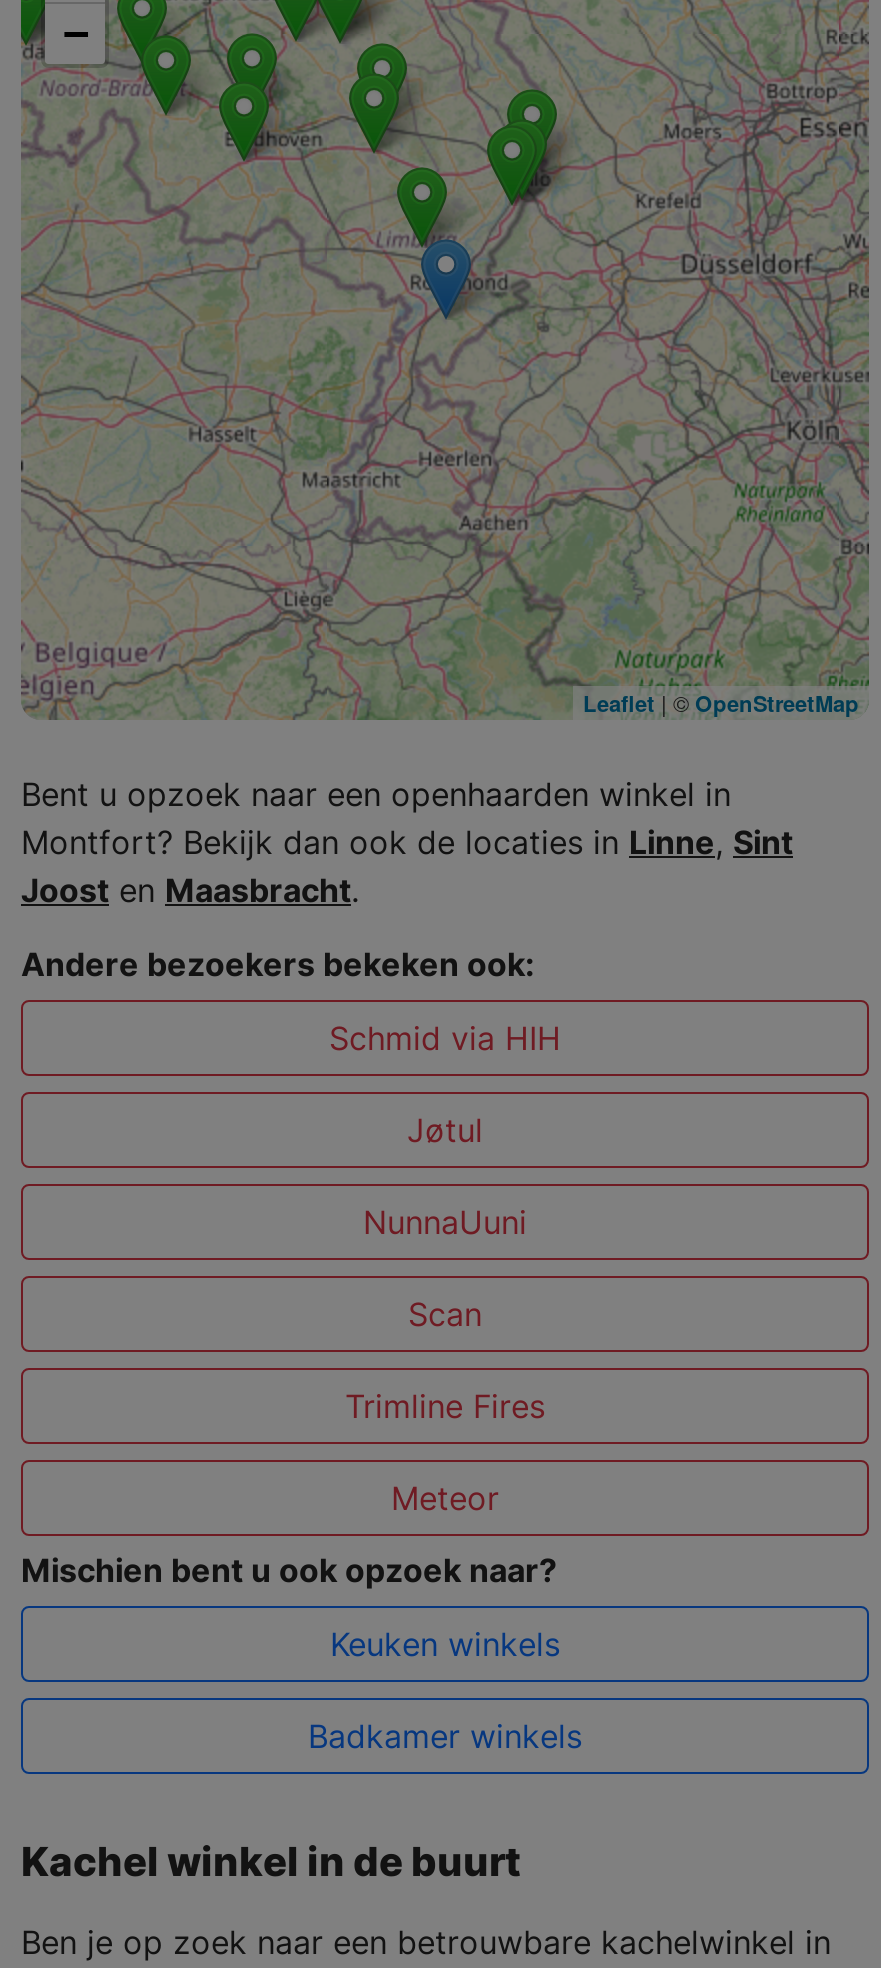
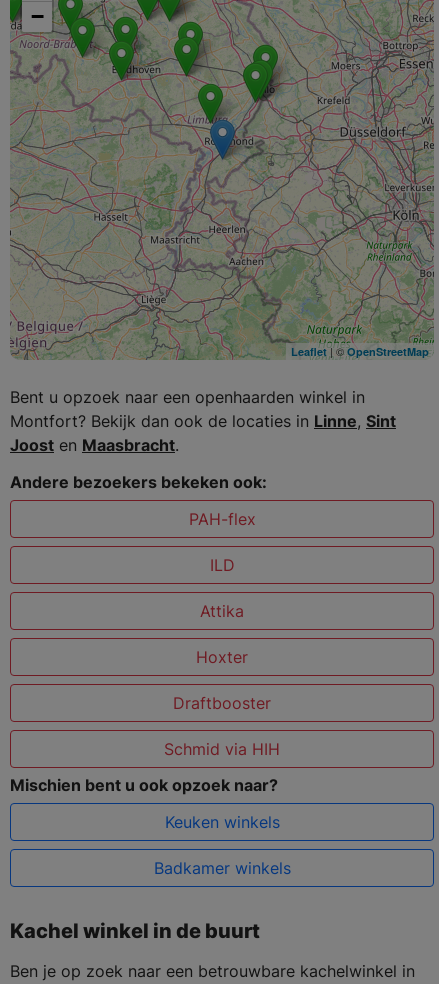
none -> [173,509,271,713] PAH-flex | ILD | Attika | Hoxter | Draftbooster
moved [329,1018,561,1058] -> [164,739,280,759]: Schmid via HIH
[345,1110,545,1518] Jøtul | NunnaUuni | Scan | Trimline Fires | Meteor -> none

